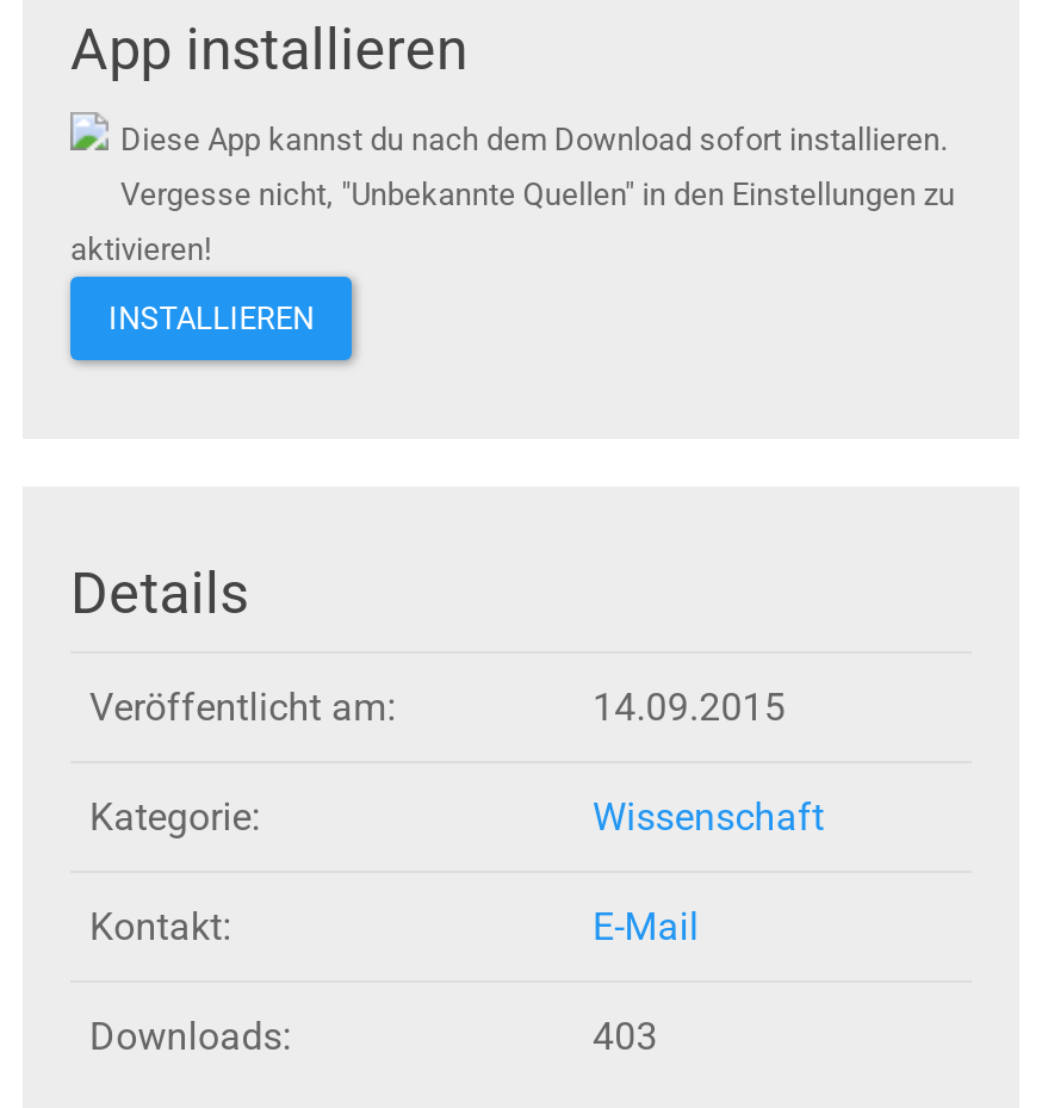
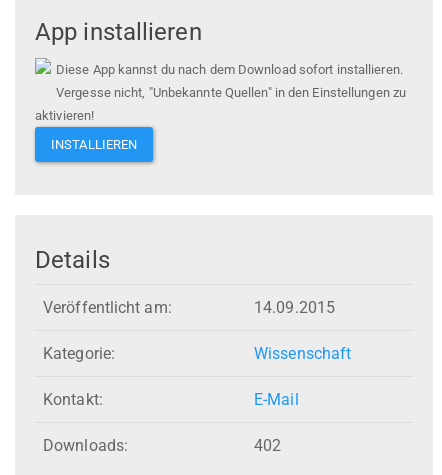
[593,1014,658,1059] 403 -> [254,436,281,455] 402

